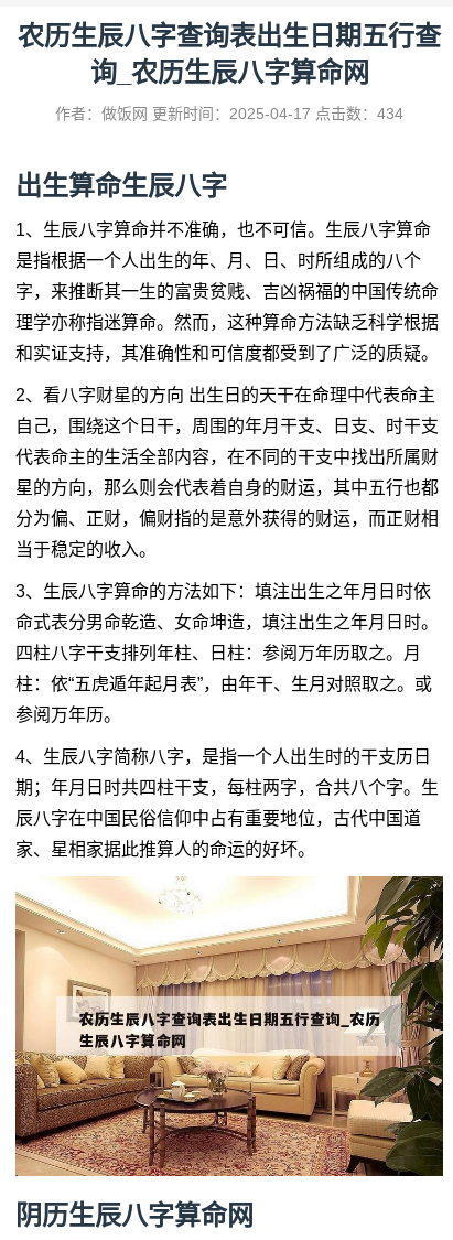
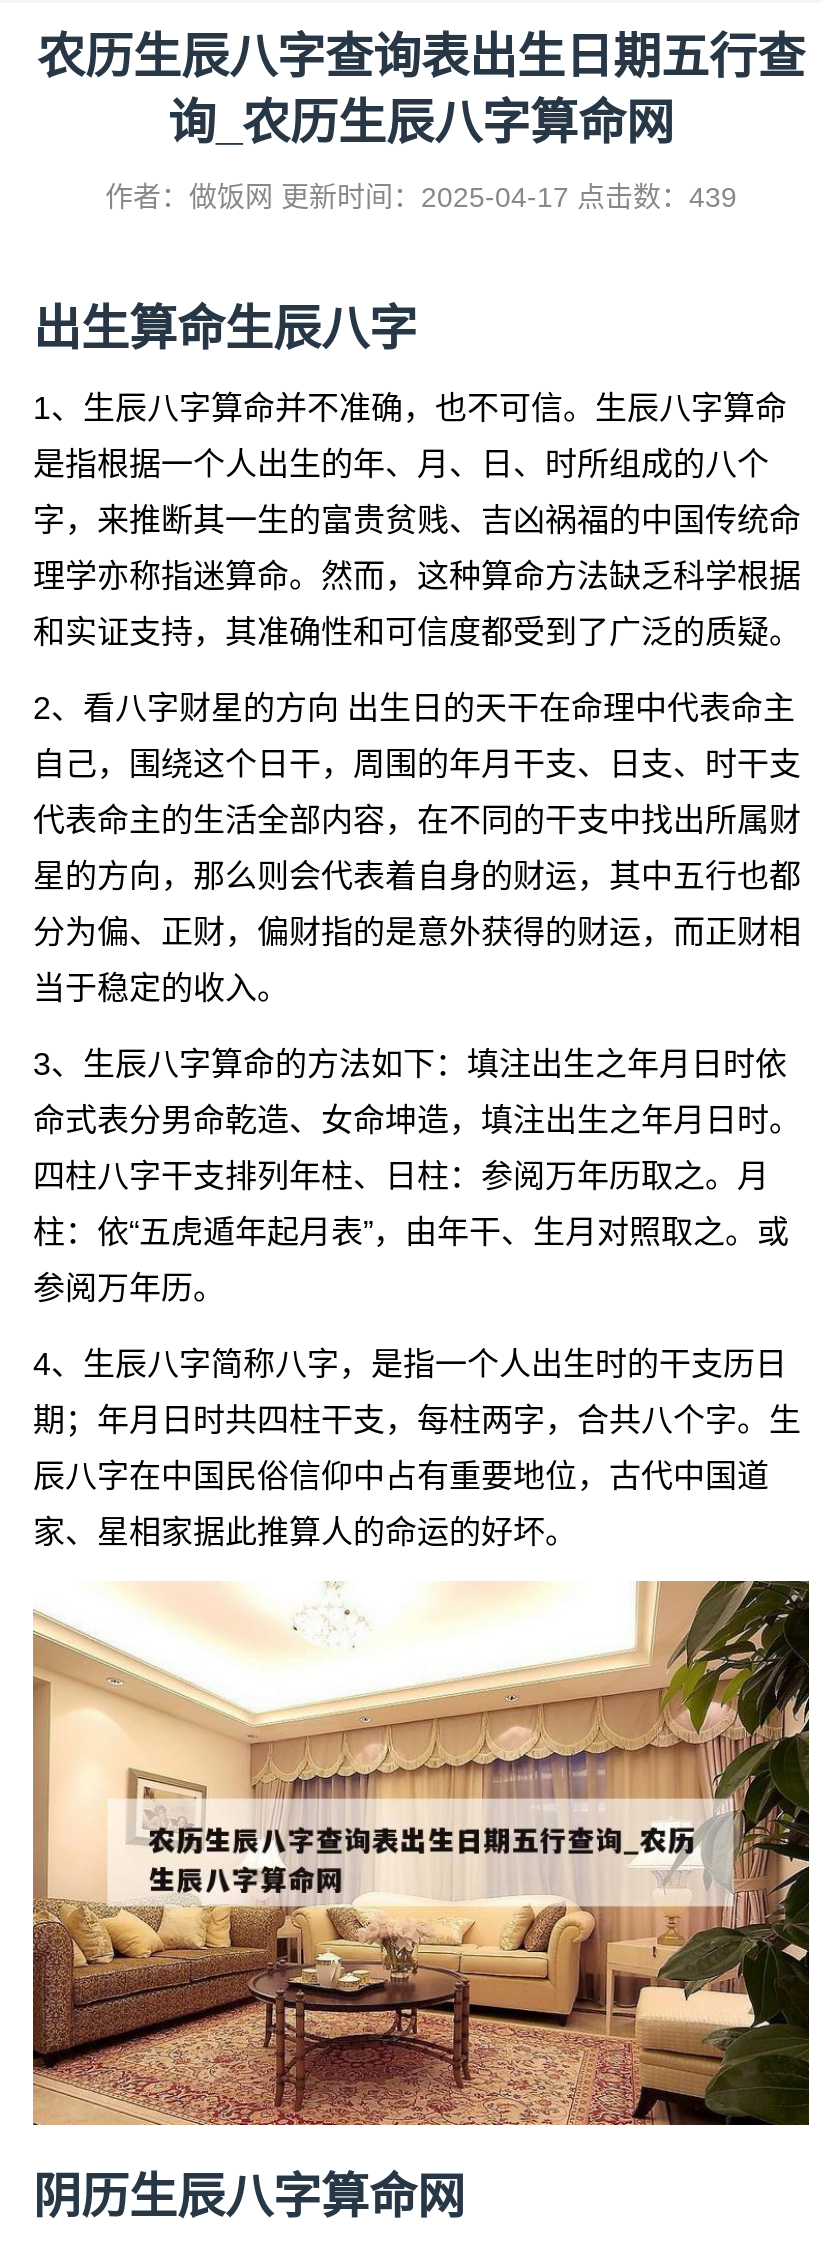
[55,105,403,122] 作者：做饭网更新时间：2025-04-17 点击数：434 -> [105,181,737,213] 作者：做饭网更新时间：2025-04-17 点击数：439

